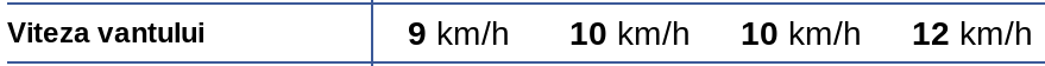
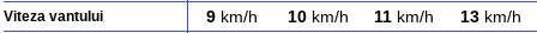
[741,14,862,52] 10 km/h -> [374,7,434,26] 11 km/h
[912,14,1033,52] 12 km/h -> [460,7,521,26] 13 km/h

